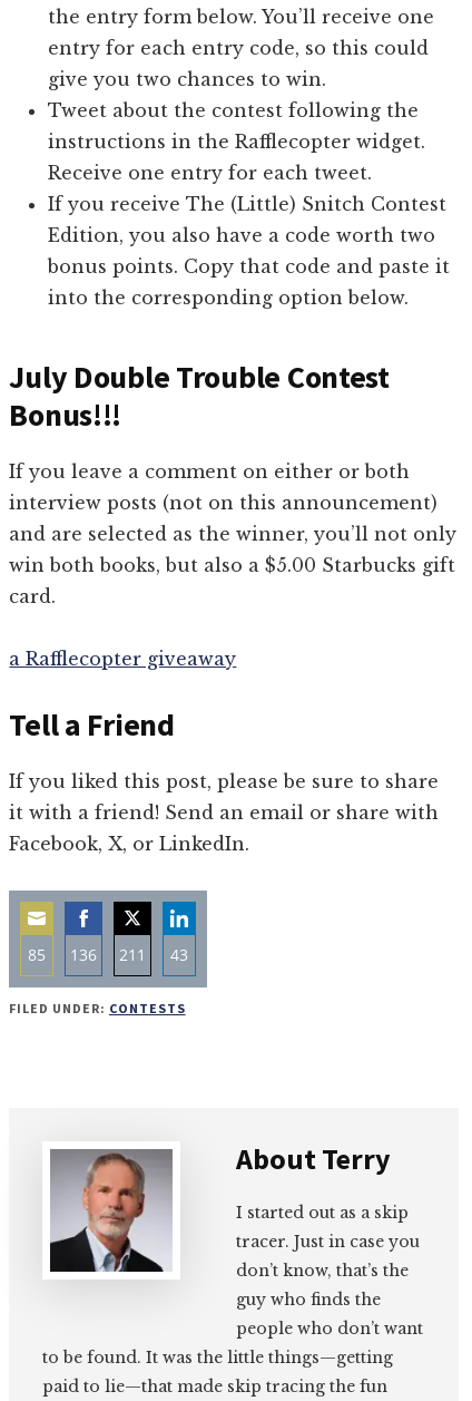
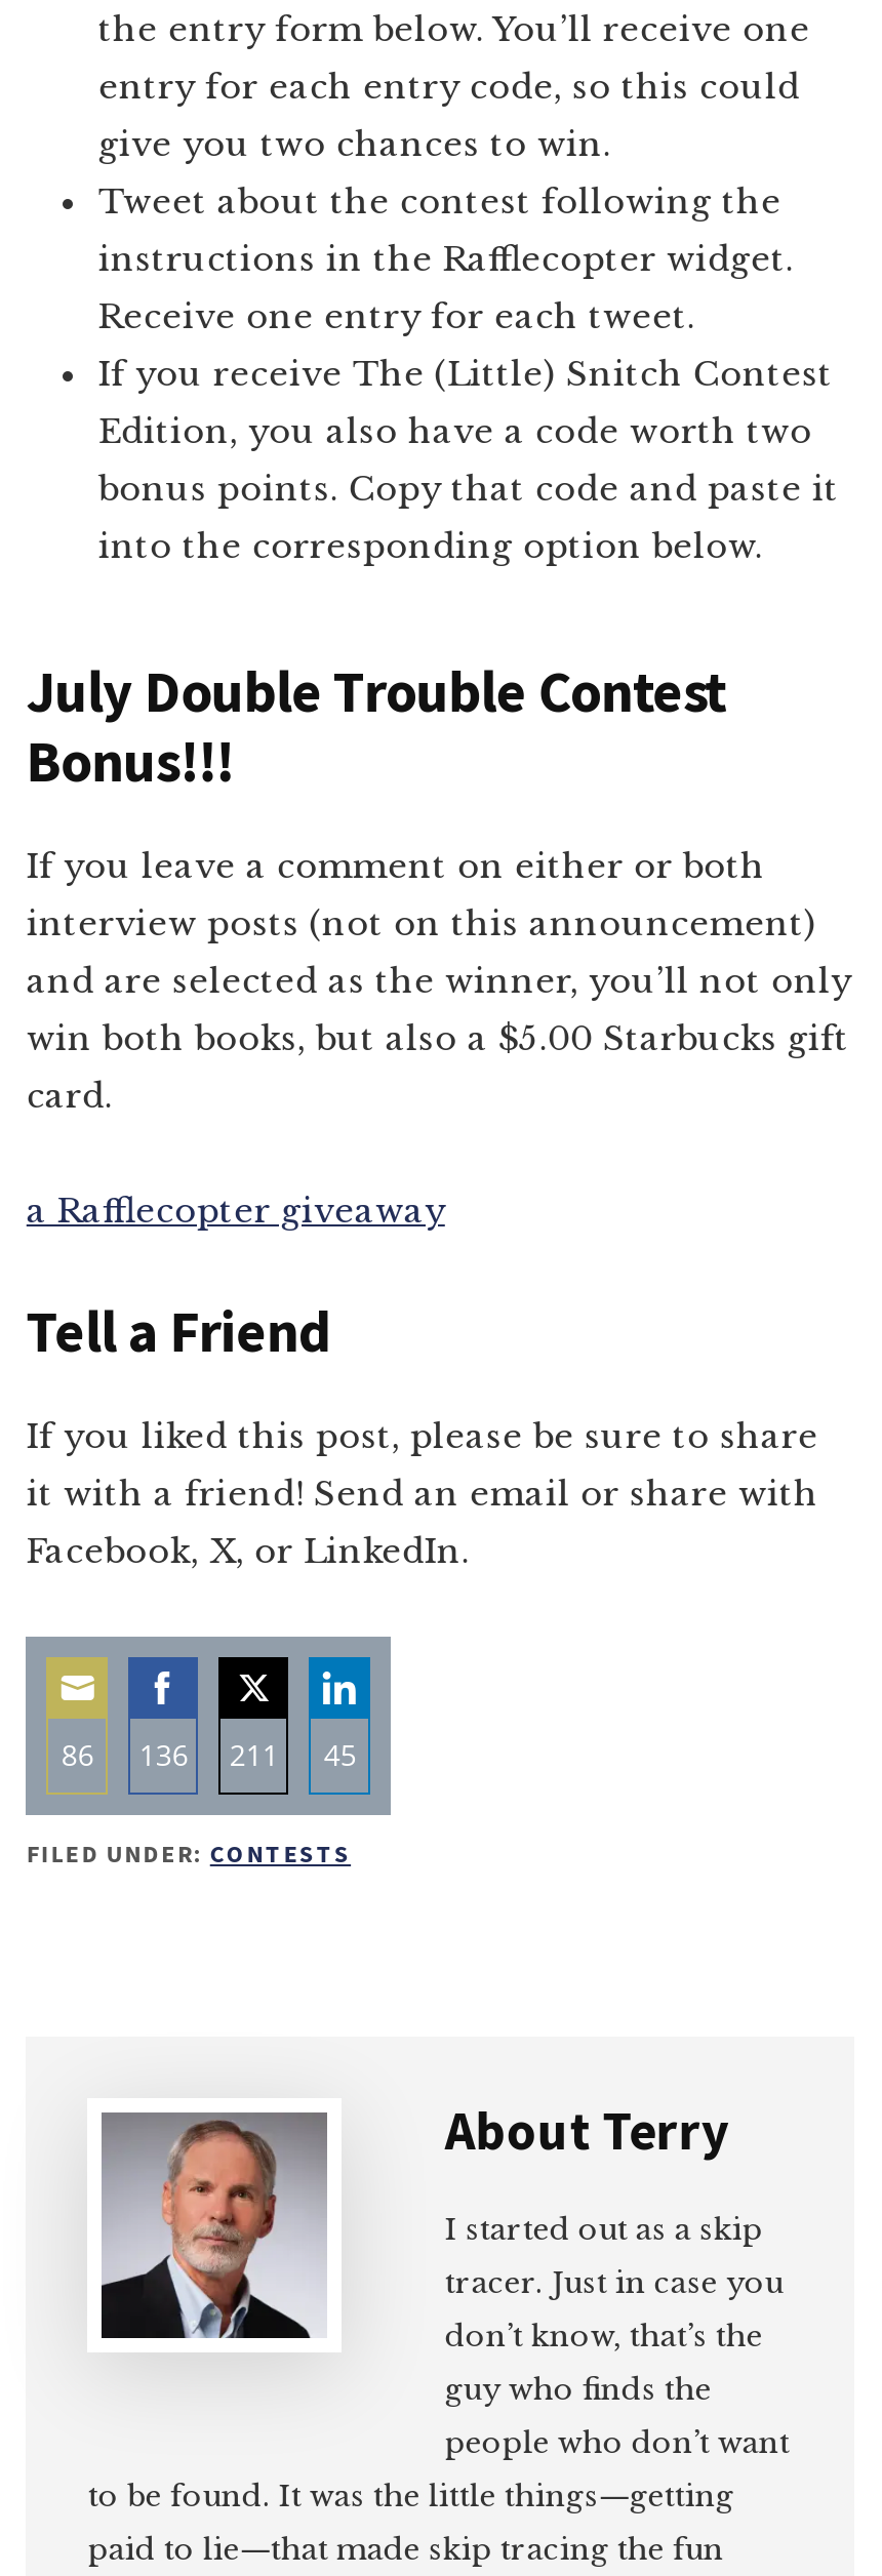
[28,944,46,966] 85 -> [61,1736,94,1775] 86
[171,944,189,966] 43 -> [324,1736,357,1775] 45

